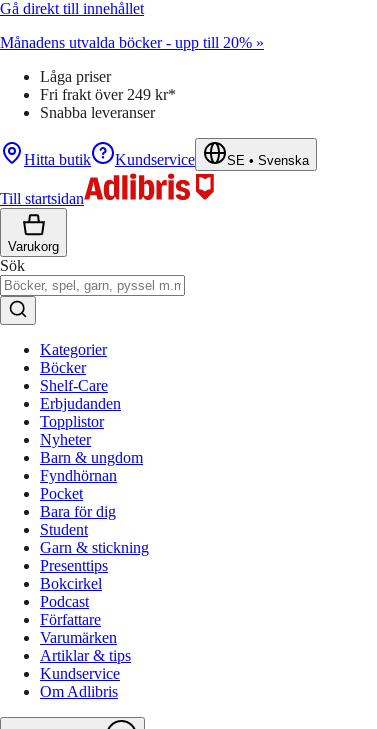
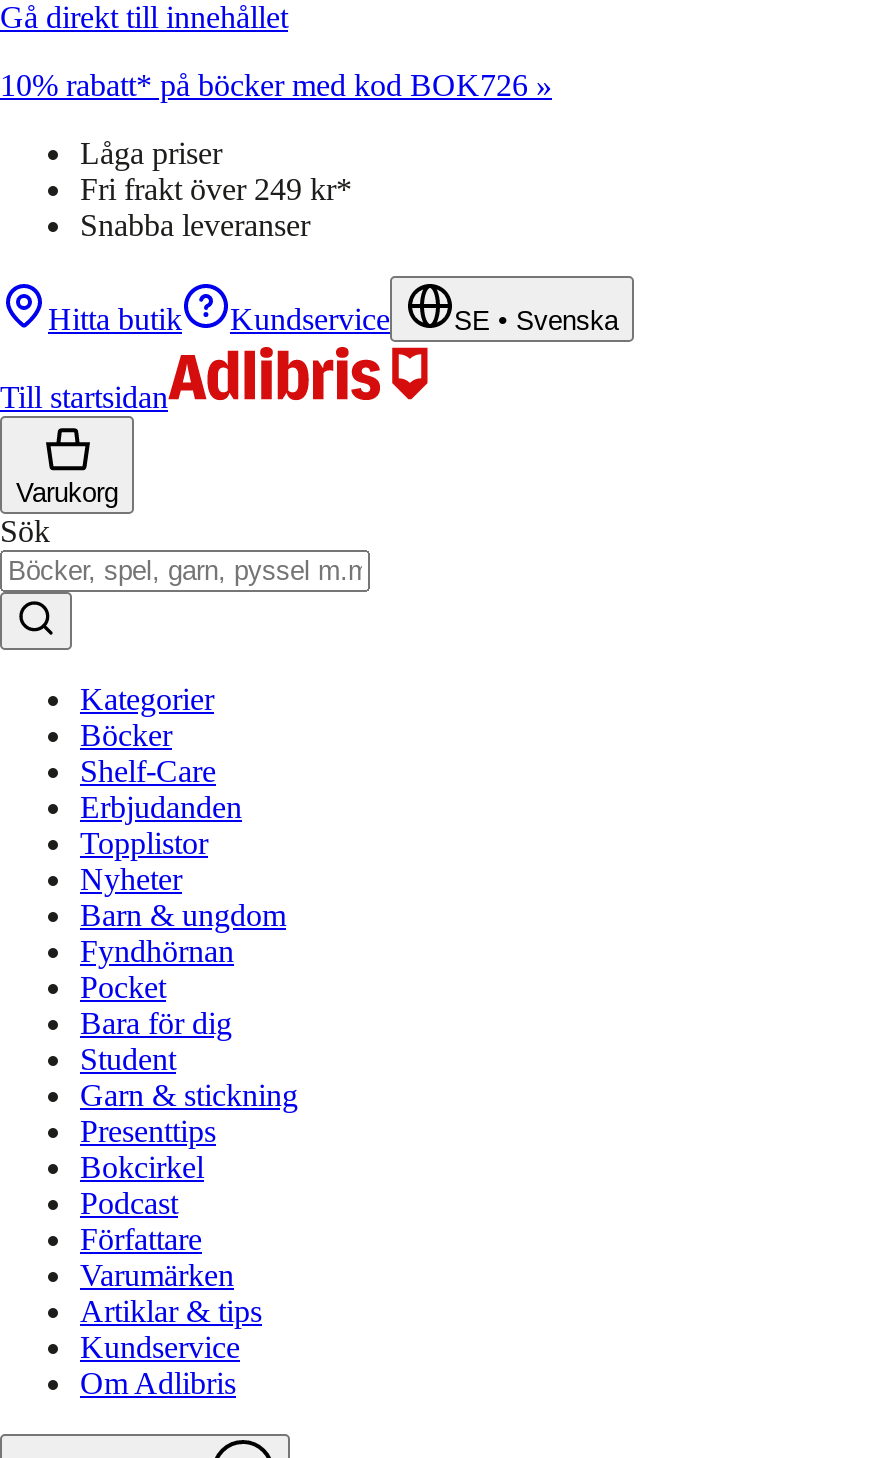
[0,34,264,51] Månadens utvalda böcker - upp till 20% » -> [0,68,552,102] 10% rabatt* på böcker med kod BOK726 »

